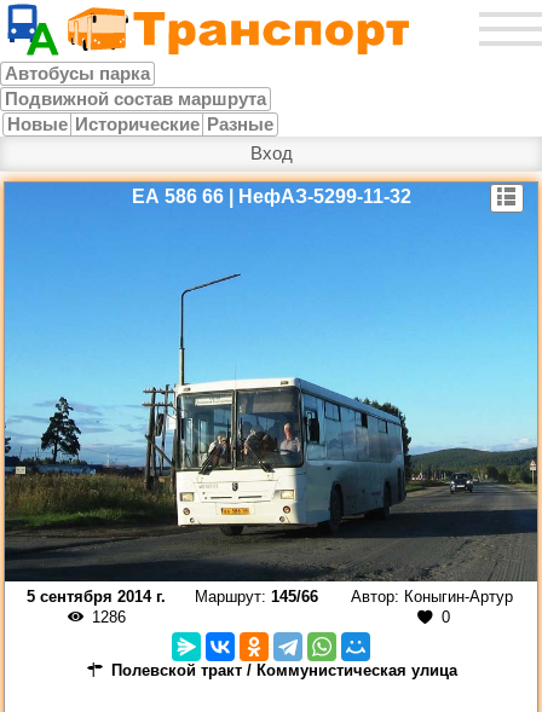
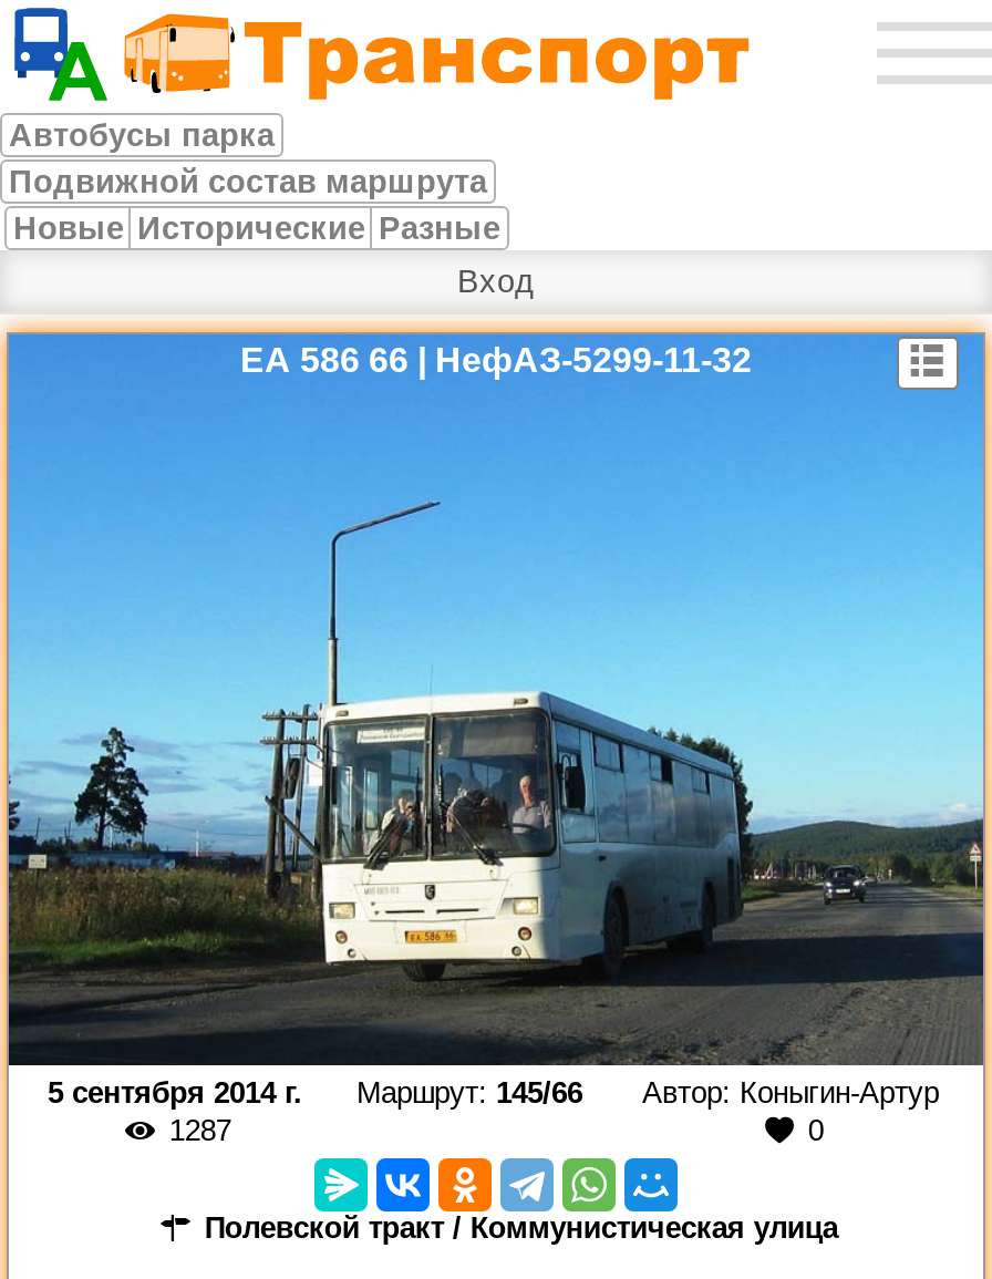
[87,608,126,627] 1286 -> [160,1115,231,1148] 1287

